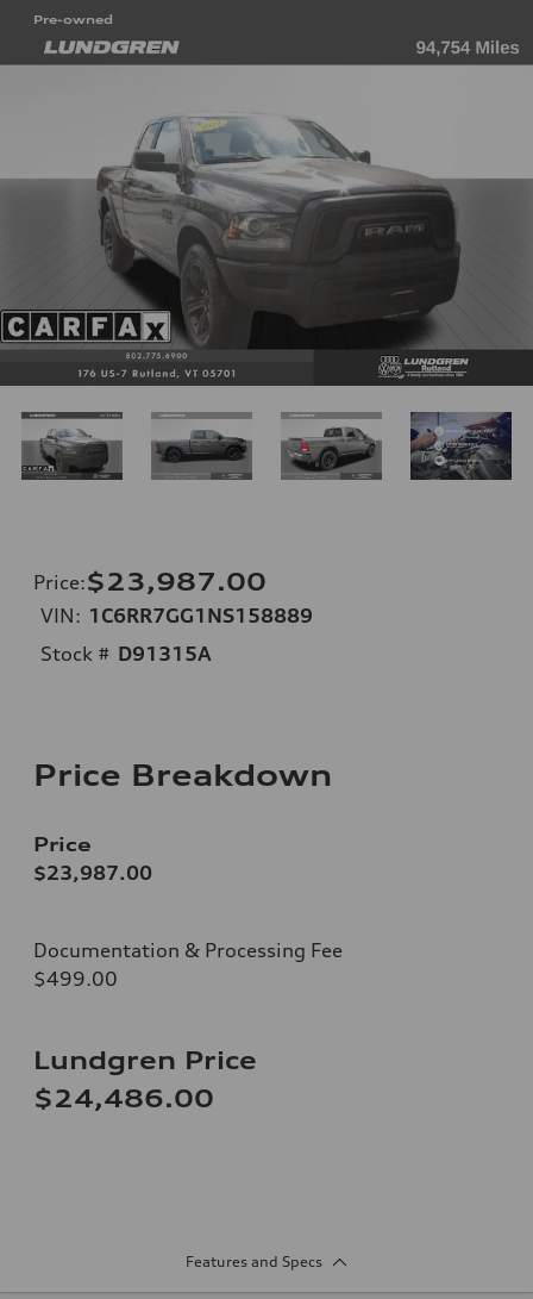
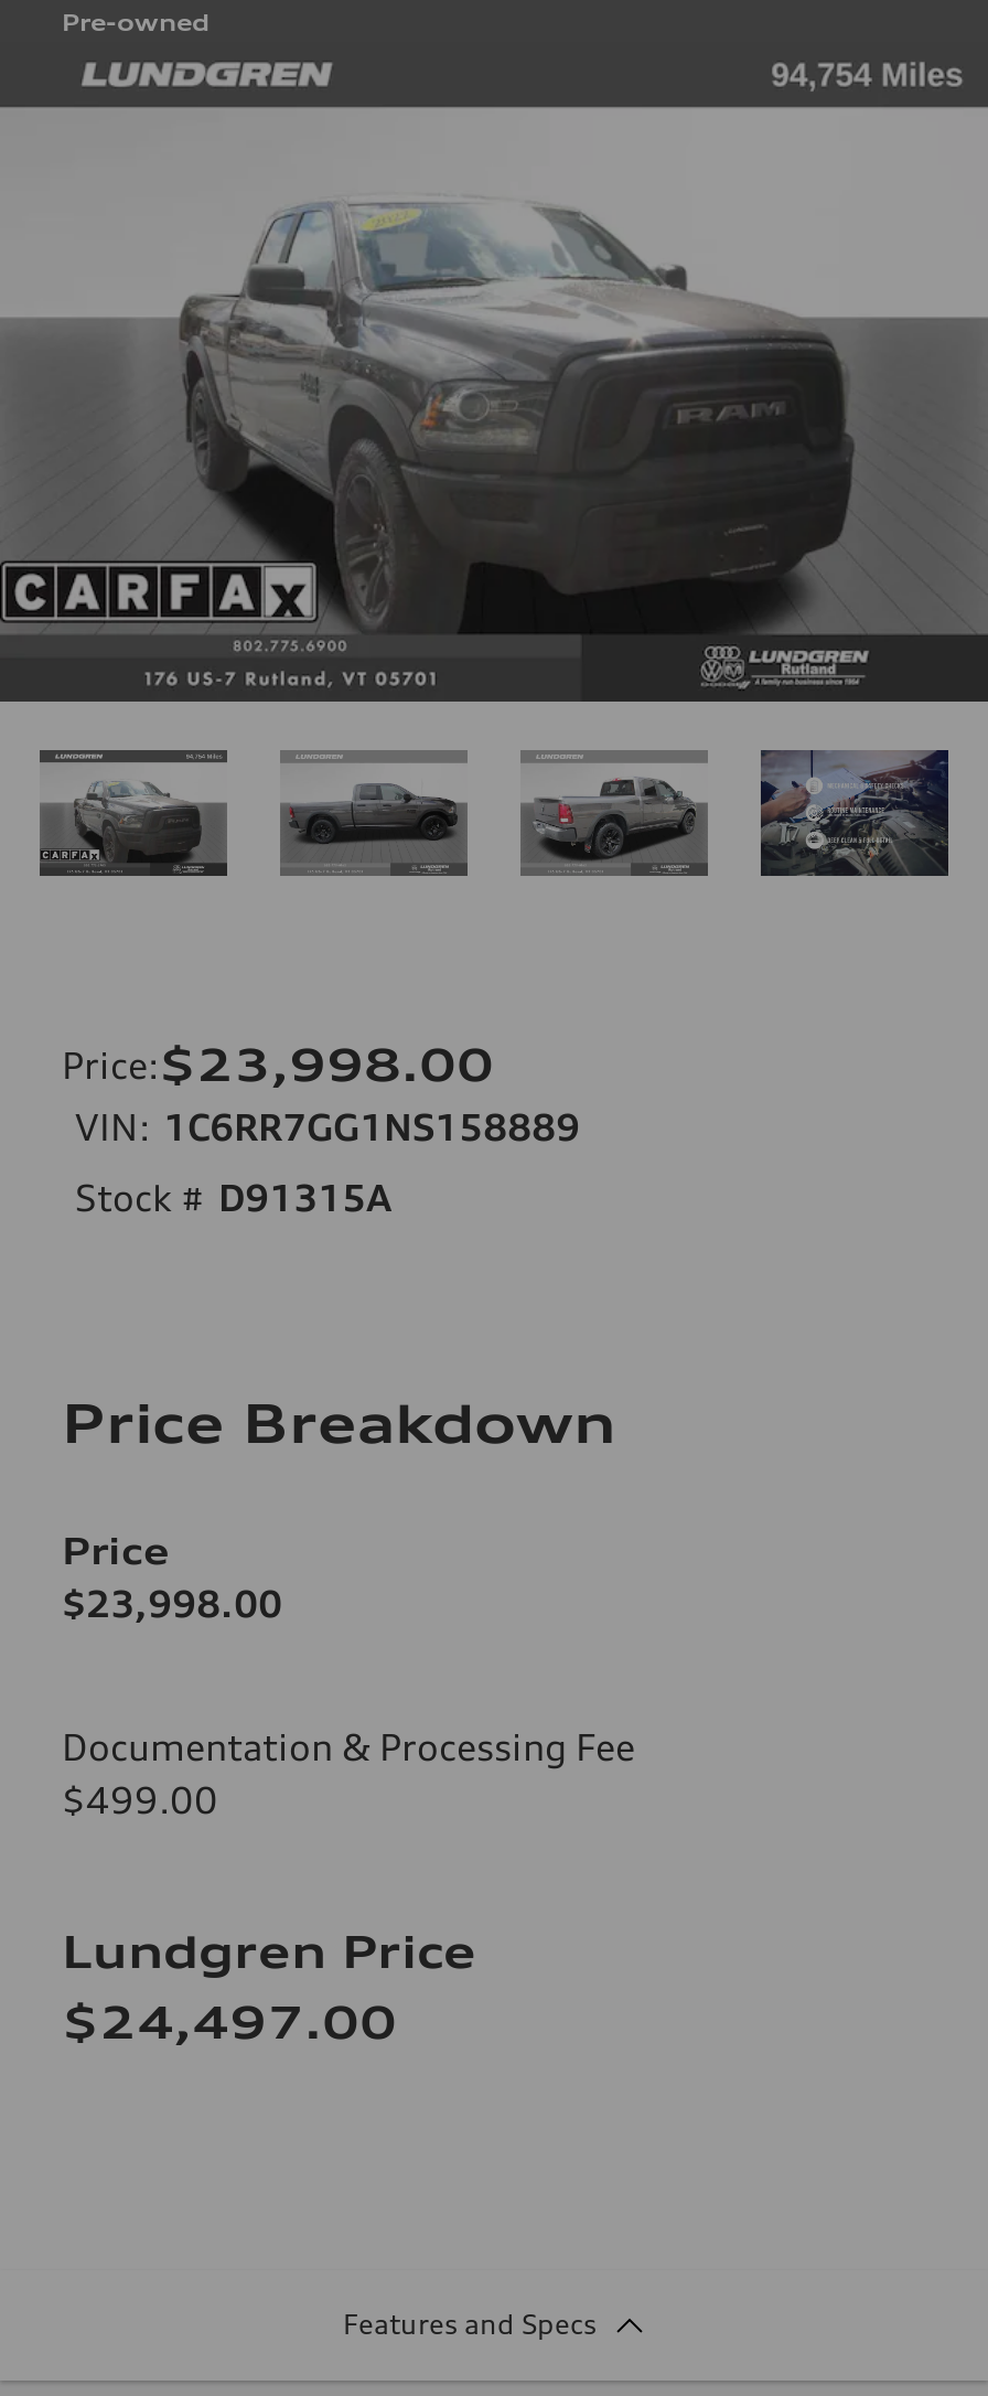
[33,566,266,596] Price:$23,987.00 -> [62,1036,494,1091] Price:$23,998.00
[33,860,152,884] $23,987.00 -> [62,1581,282,1625] $23,998.00
[33,1083,214,1113] $24,486.00 -> [62,1994,397,2049] $24,497.00

